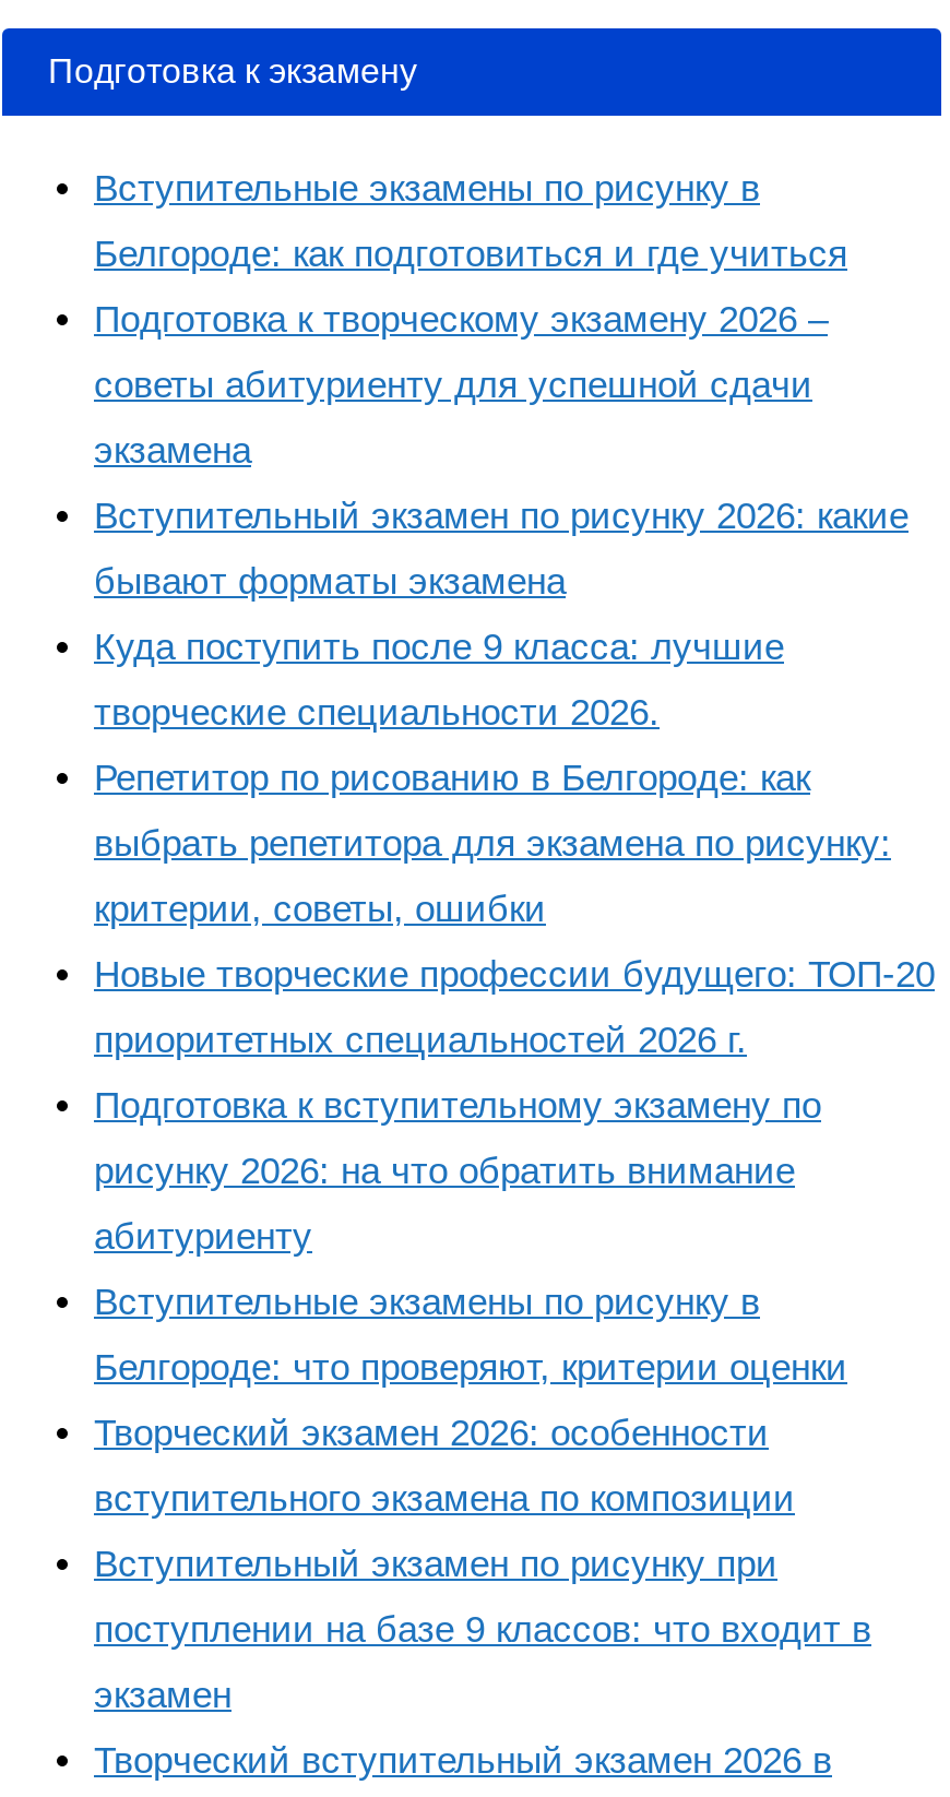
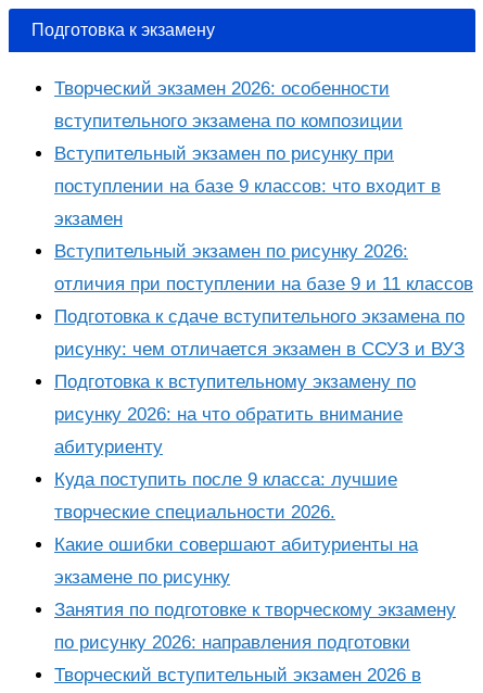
[94,169,935,1390] Вступительные экзамены по рисунку в | Белгороде: как подготовиться и где учиться | Подготовка к творческому экзамену 2026 – | советы абитуриенту для успешной сдачи | экзамена | Вступительный экзамен по рисунку 2026: какие | бывают форматы экзамена | Репетитор по рисованию в Белгороде: как | выбрать репетитора для экзамена по рисунку: | критерии, советы, ошибки | Новые творческие профессии будущего: ТОП-20 | приоритетных специальностей 2026 г. | Вступительные экзамены по рисунку в | Белгороде: что проверяют, критерии оценки -> none
moved [94,628,821,1259] -> [54,372,416,523]: Подготовка к вступительному экзамену по | рисунку 2026: на что обратить внимание | абитуриенту | Куда поступить после 9 класса: лучшие | творческие специальности 2026.
moved [94,1414,871,1717] -> [54,79,441,230]: Творческий экзамен 2026: особенности | вступительного экзамена по композиции | Вступительный экзамен по рисунку при | поступлении на базе 9 классов: что входит в | экзамен
none -> [54,242,473,653] Вступительный экзамен по рисунку 2026: | отличия при поступлении на базе 9 и 11 классов | Подготовка к сдаче вступительного экзамена по | рисунку: чем отличается экзамен в ССУЗ и ВУЗ | Какие ошибки совершают абитуриенты на | экзамене по рисунку | Занятия по подготовке к творческому экзамену | по рисунку 2026: направления подготовки

